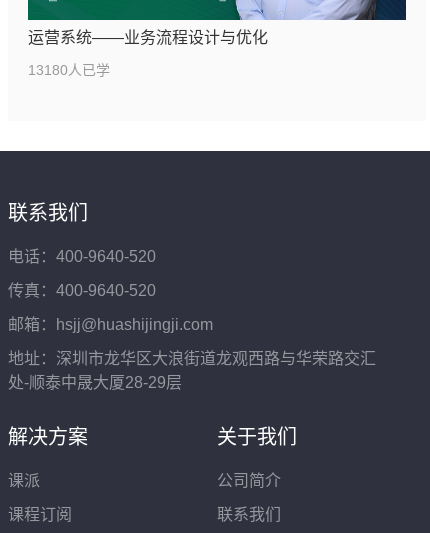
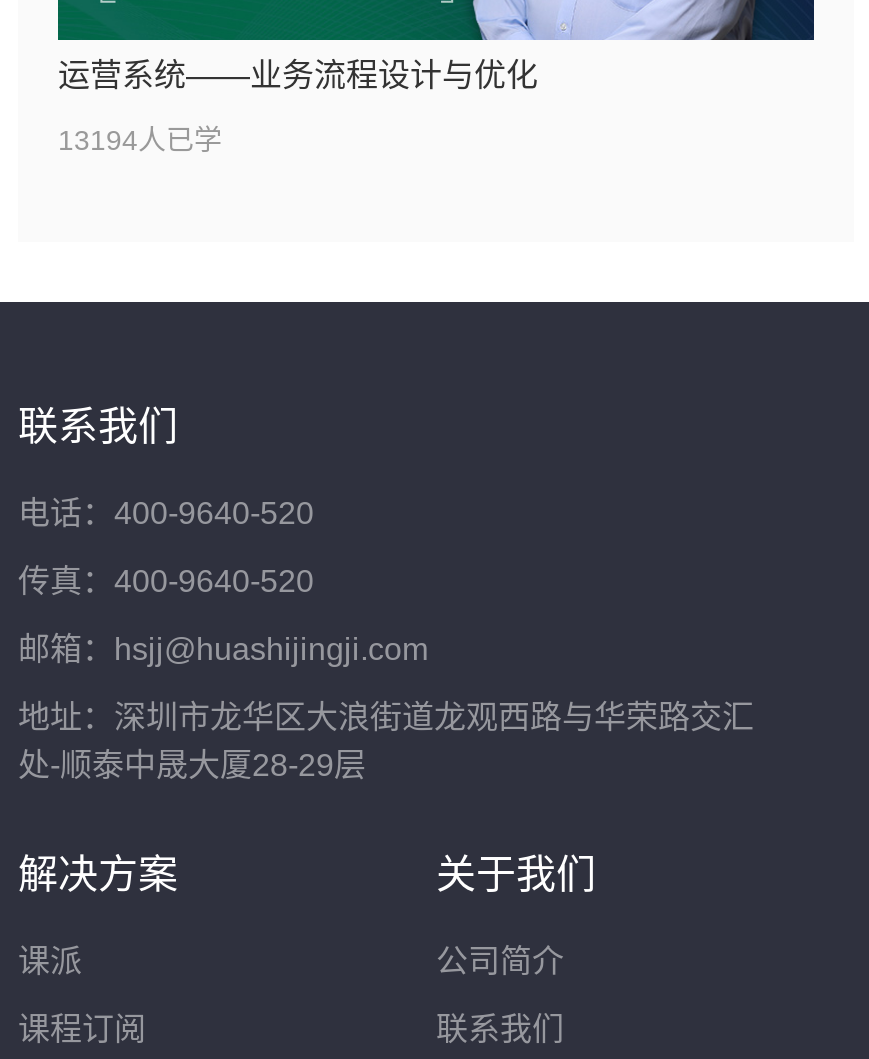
[28,62,110,78] 13180人已学 -> [58,125,222,157] 13194人已学

